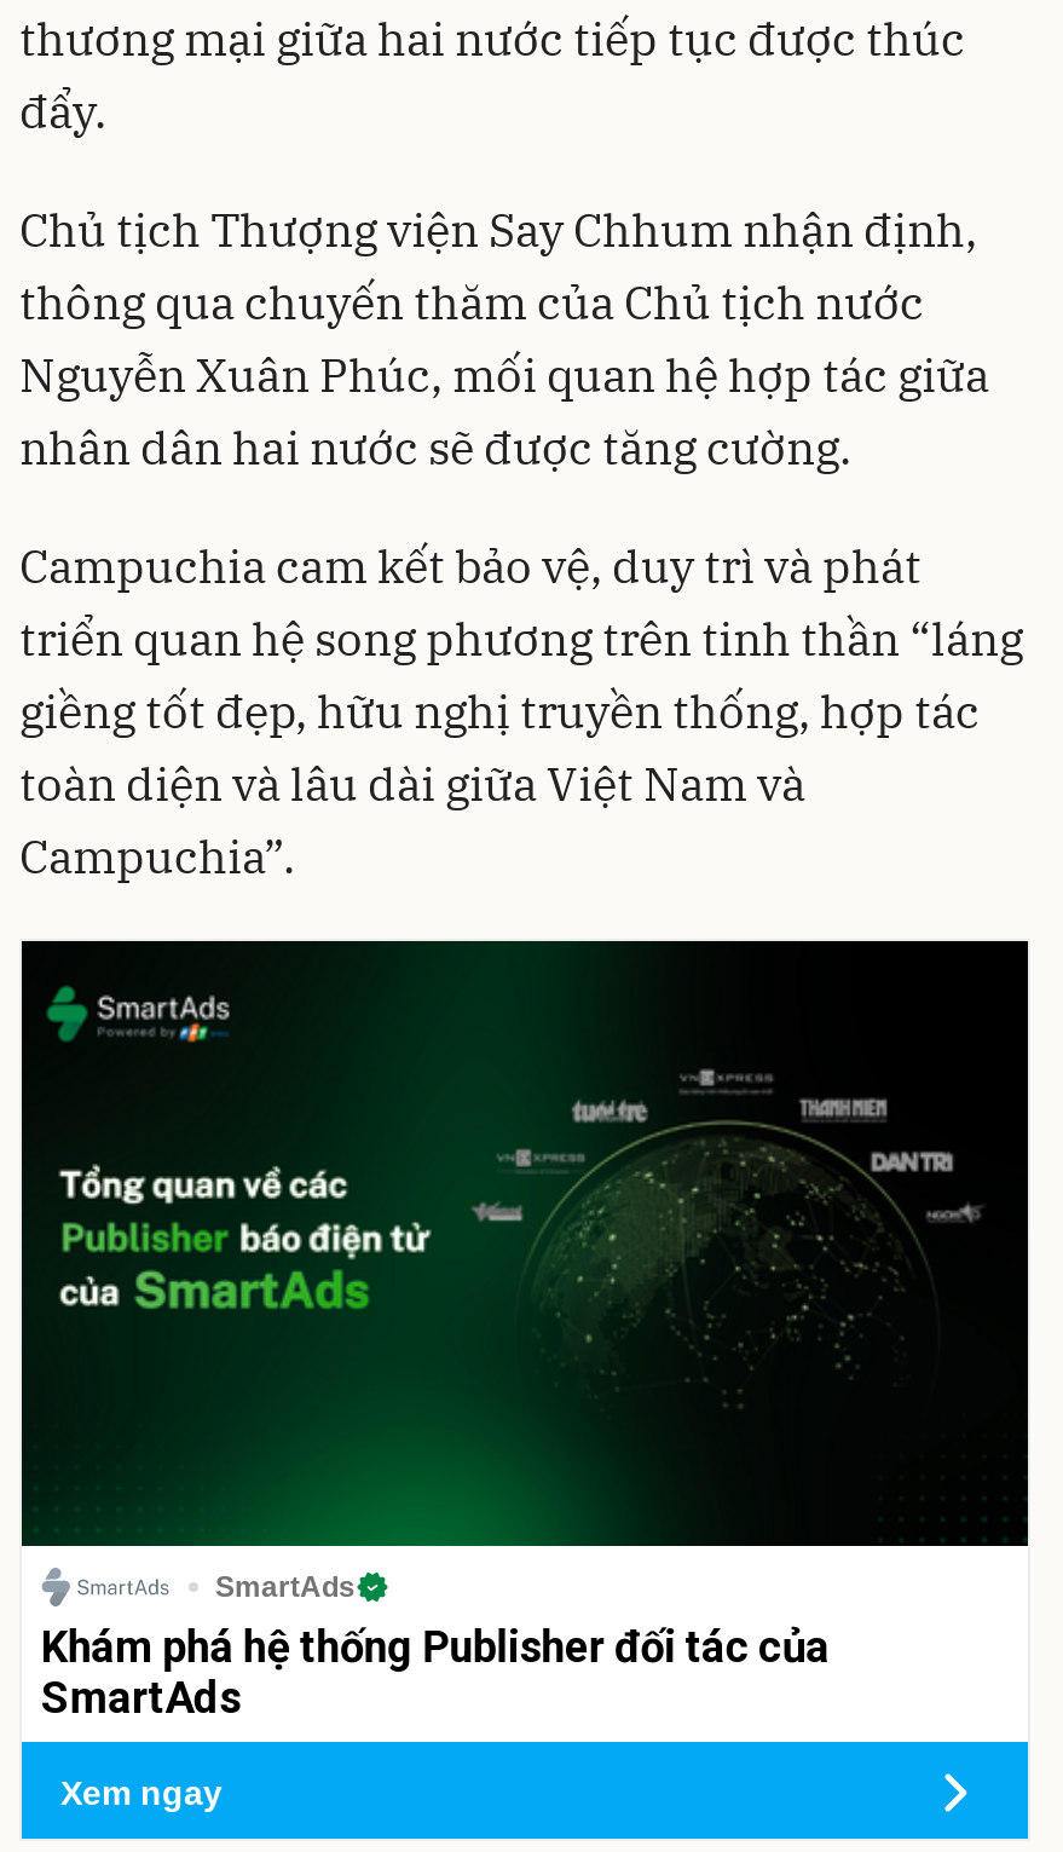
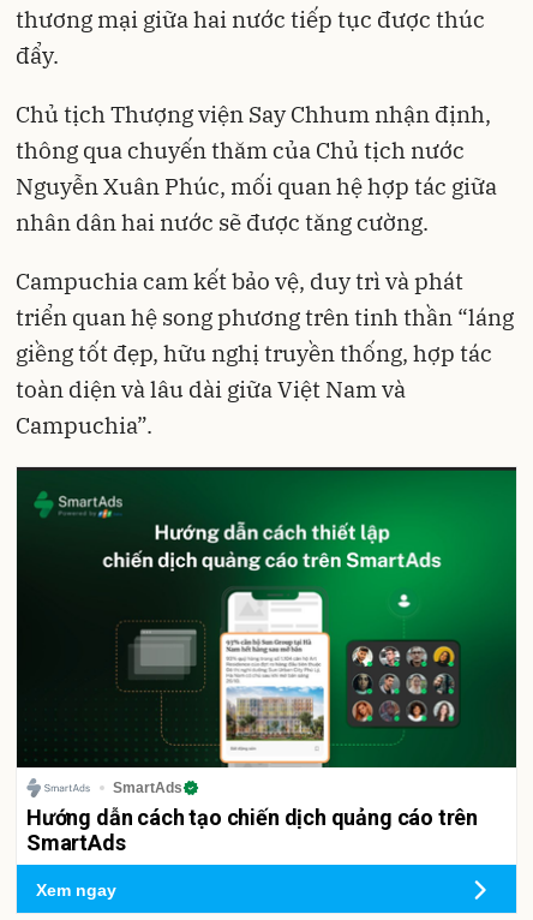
[22,944,1030,1672] [image] | Khám phá hệ thống Publisher đối tác của -> [17,468,517,830] [image] | Hướng dẫn cách tạo chiến dịch quảng cáo trên

